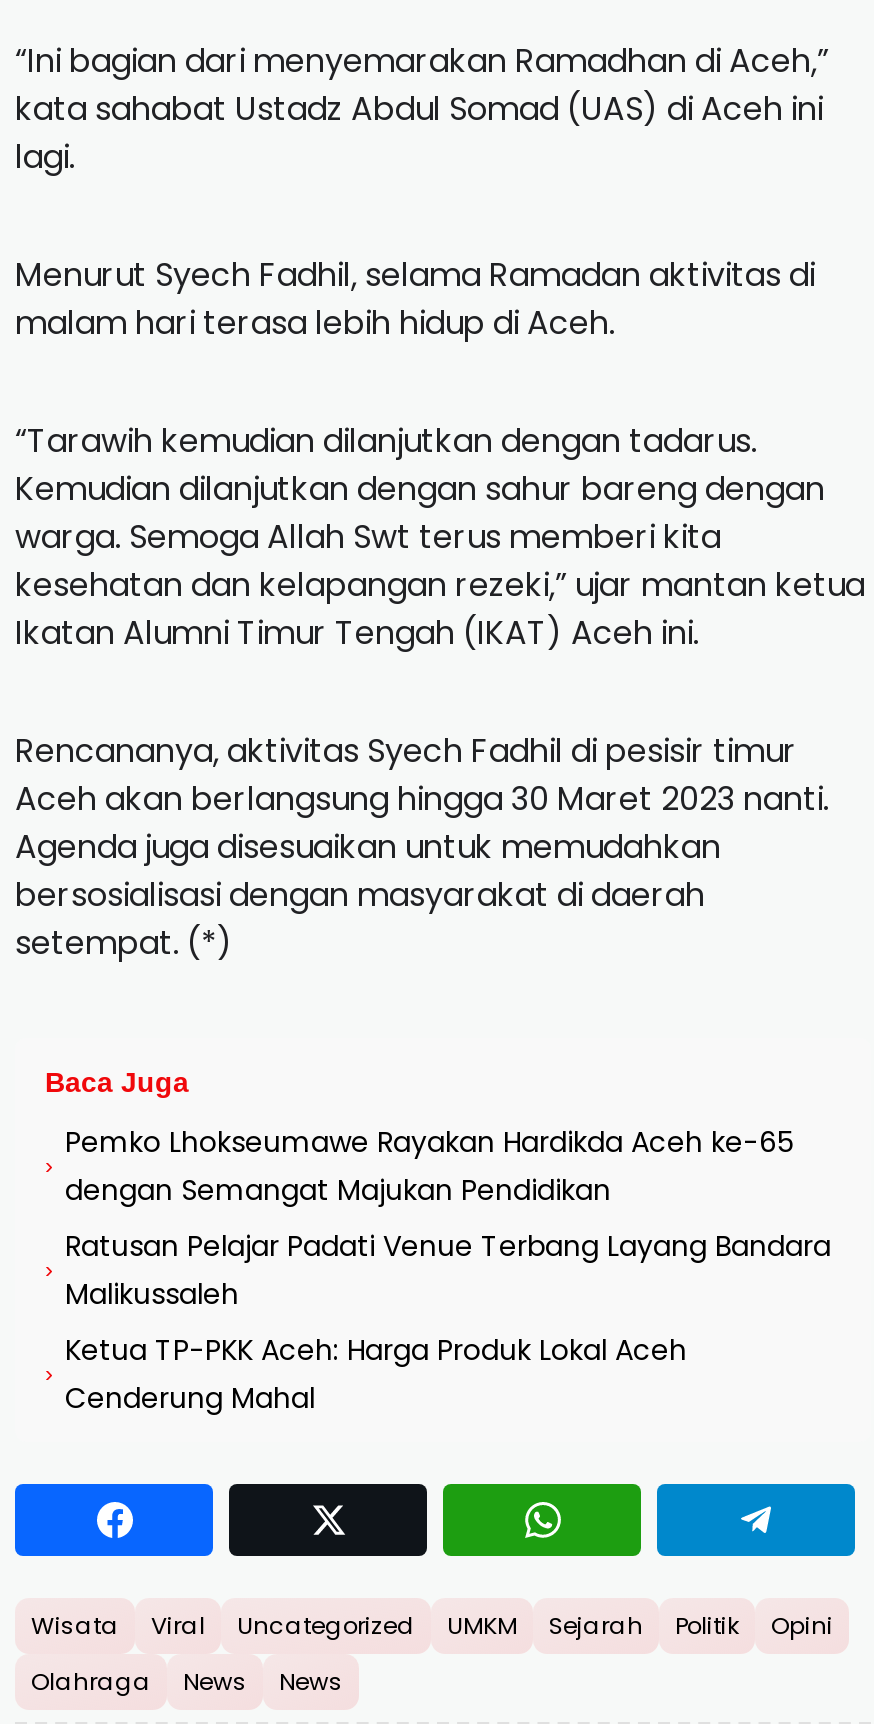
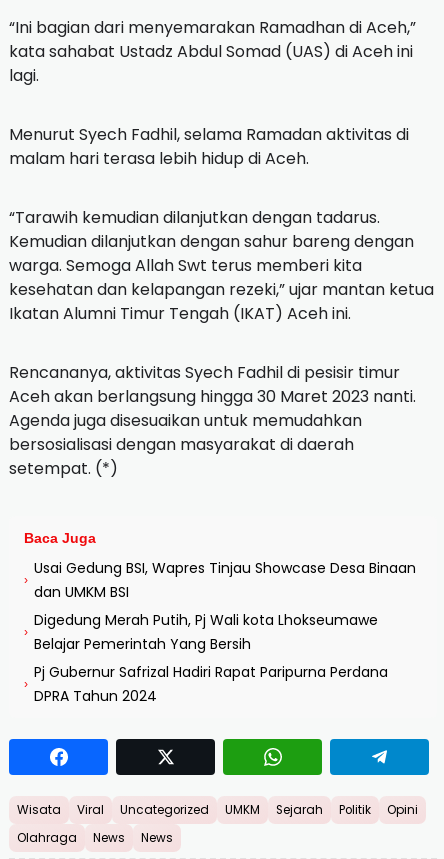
[65,1122,793,1210] Pemko Lhokseumawe Rayakan Hardikda Aceh ke-65 | dengan Semangat Majukan Pendidikan -> [34,558,416,602] Usai Gedung BSI, Wapres Tinjau Showcase Desa Binaan | dan UMKM BSI
[65,1226,831,1314] Ratusan Pelajar Padati Venue Terbang Layang Bandara | Malikussaleh -> [34,610,378,654] Digedung Merah Putih, Pj Wali kota Lhokseumawe | Belajar Pemerintah Yang Bersih
[65,1330,687,1418] Ketua TP-PKK Aceh: Harga Produk Lokal Aceh | Cenderung Mahal -> [34,662,388,706] Pj Gubernur Safrizal Hadiri Rapat Paripurna Perdana | DPRA Tahun 2024

